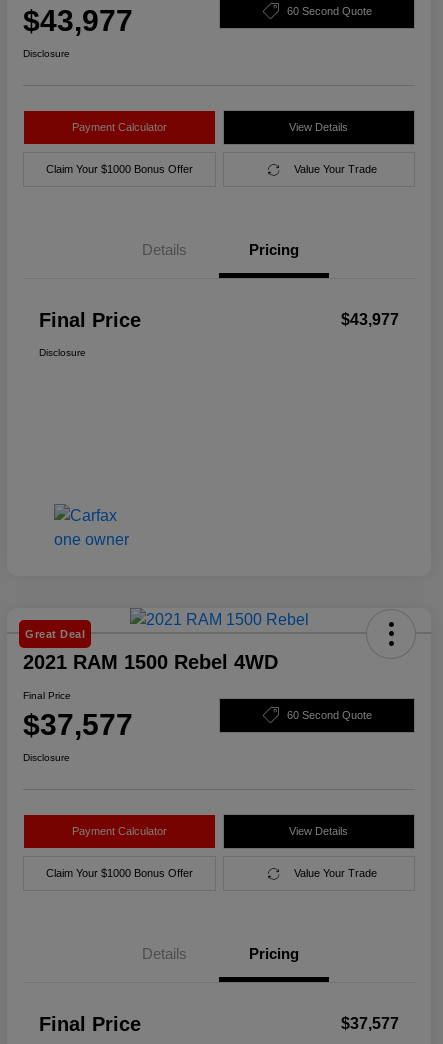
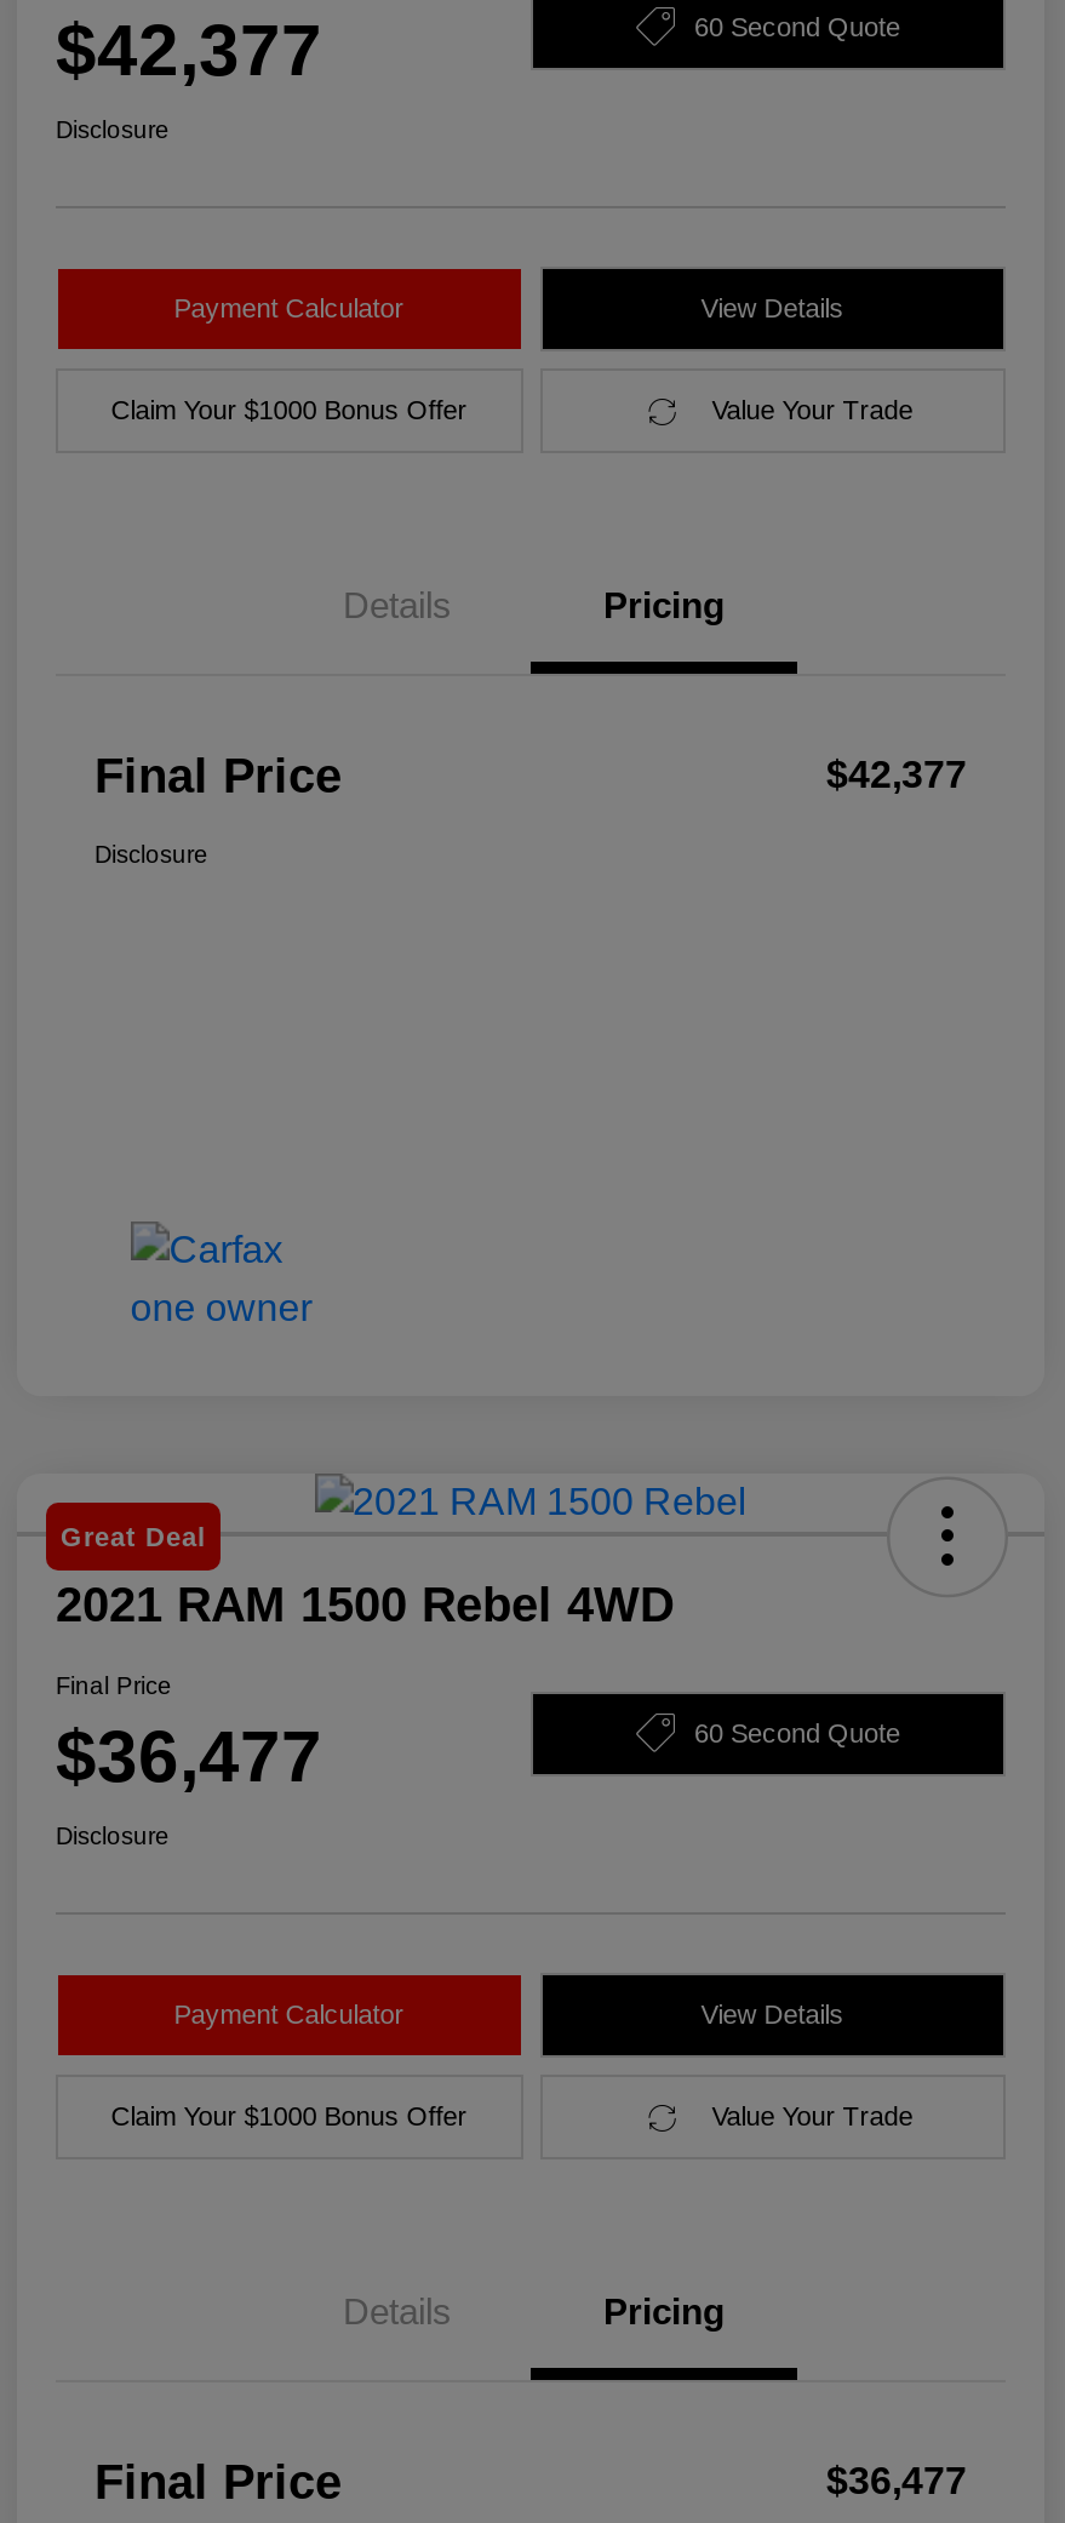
[23,4,133,37] $43,977 -> [56,10,322,90] $42,377
[341,311,399,328] $43,977 -> [826,754,967,795] $42,377
[23,708,133,741] $37,577 -> [56,1716,322,1796] $36,477
[341,1015,399,1032] $37,577 -> [826,2460,967,2502] $36,477

